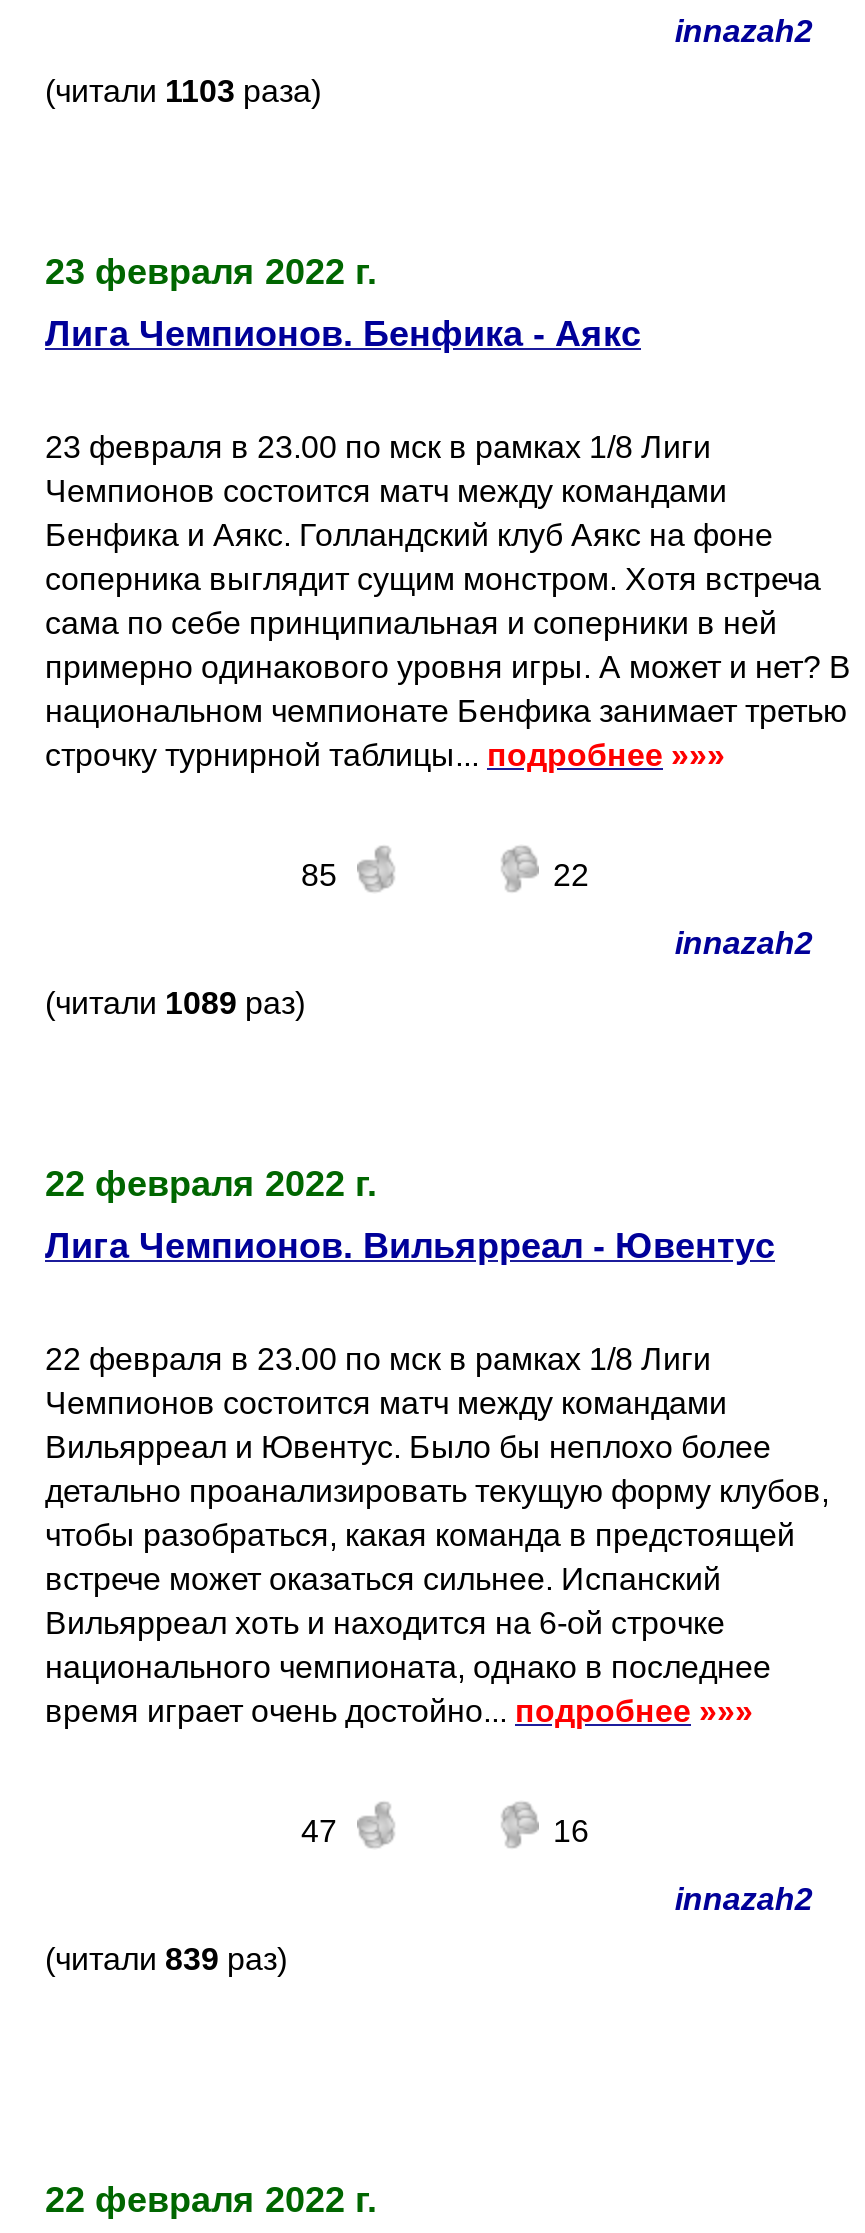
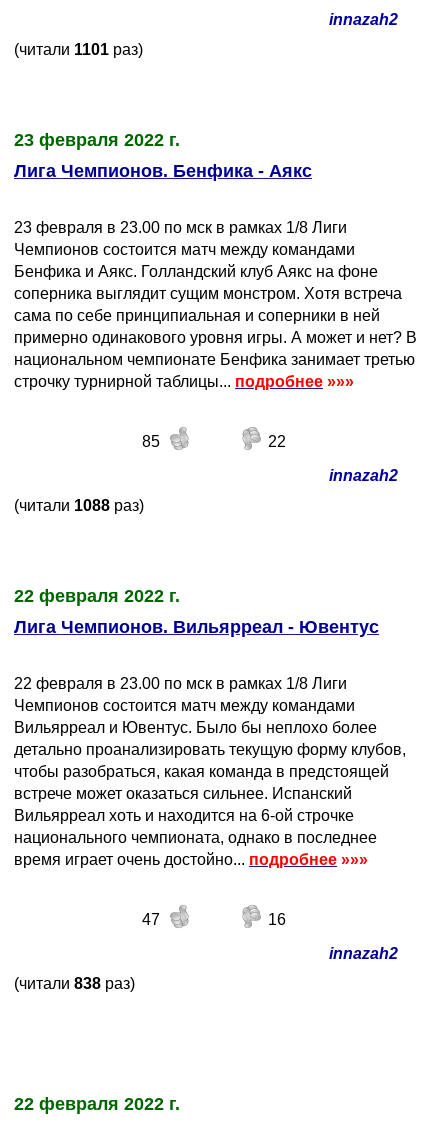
[45,74,321,108] (читали 1103 раза) -> [14,41,143,58] (читали 1101 раз)
[45,986,305,1020] (читали 1089 раз) -> [14,497,144,514] (читали 1088 раз)
[45,1942,287,1976] (читали 839 раз) -> [14,975,135,992] (читали 838 раз)

